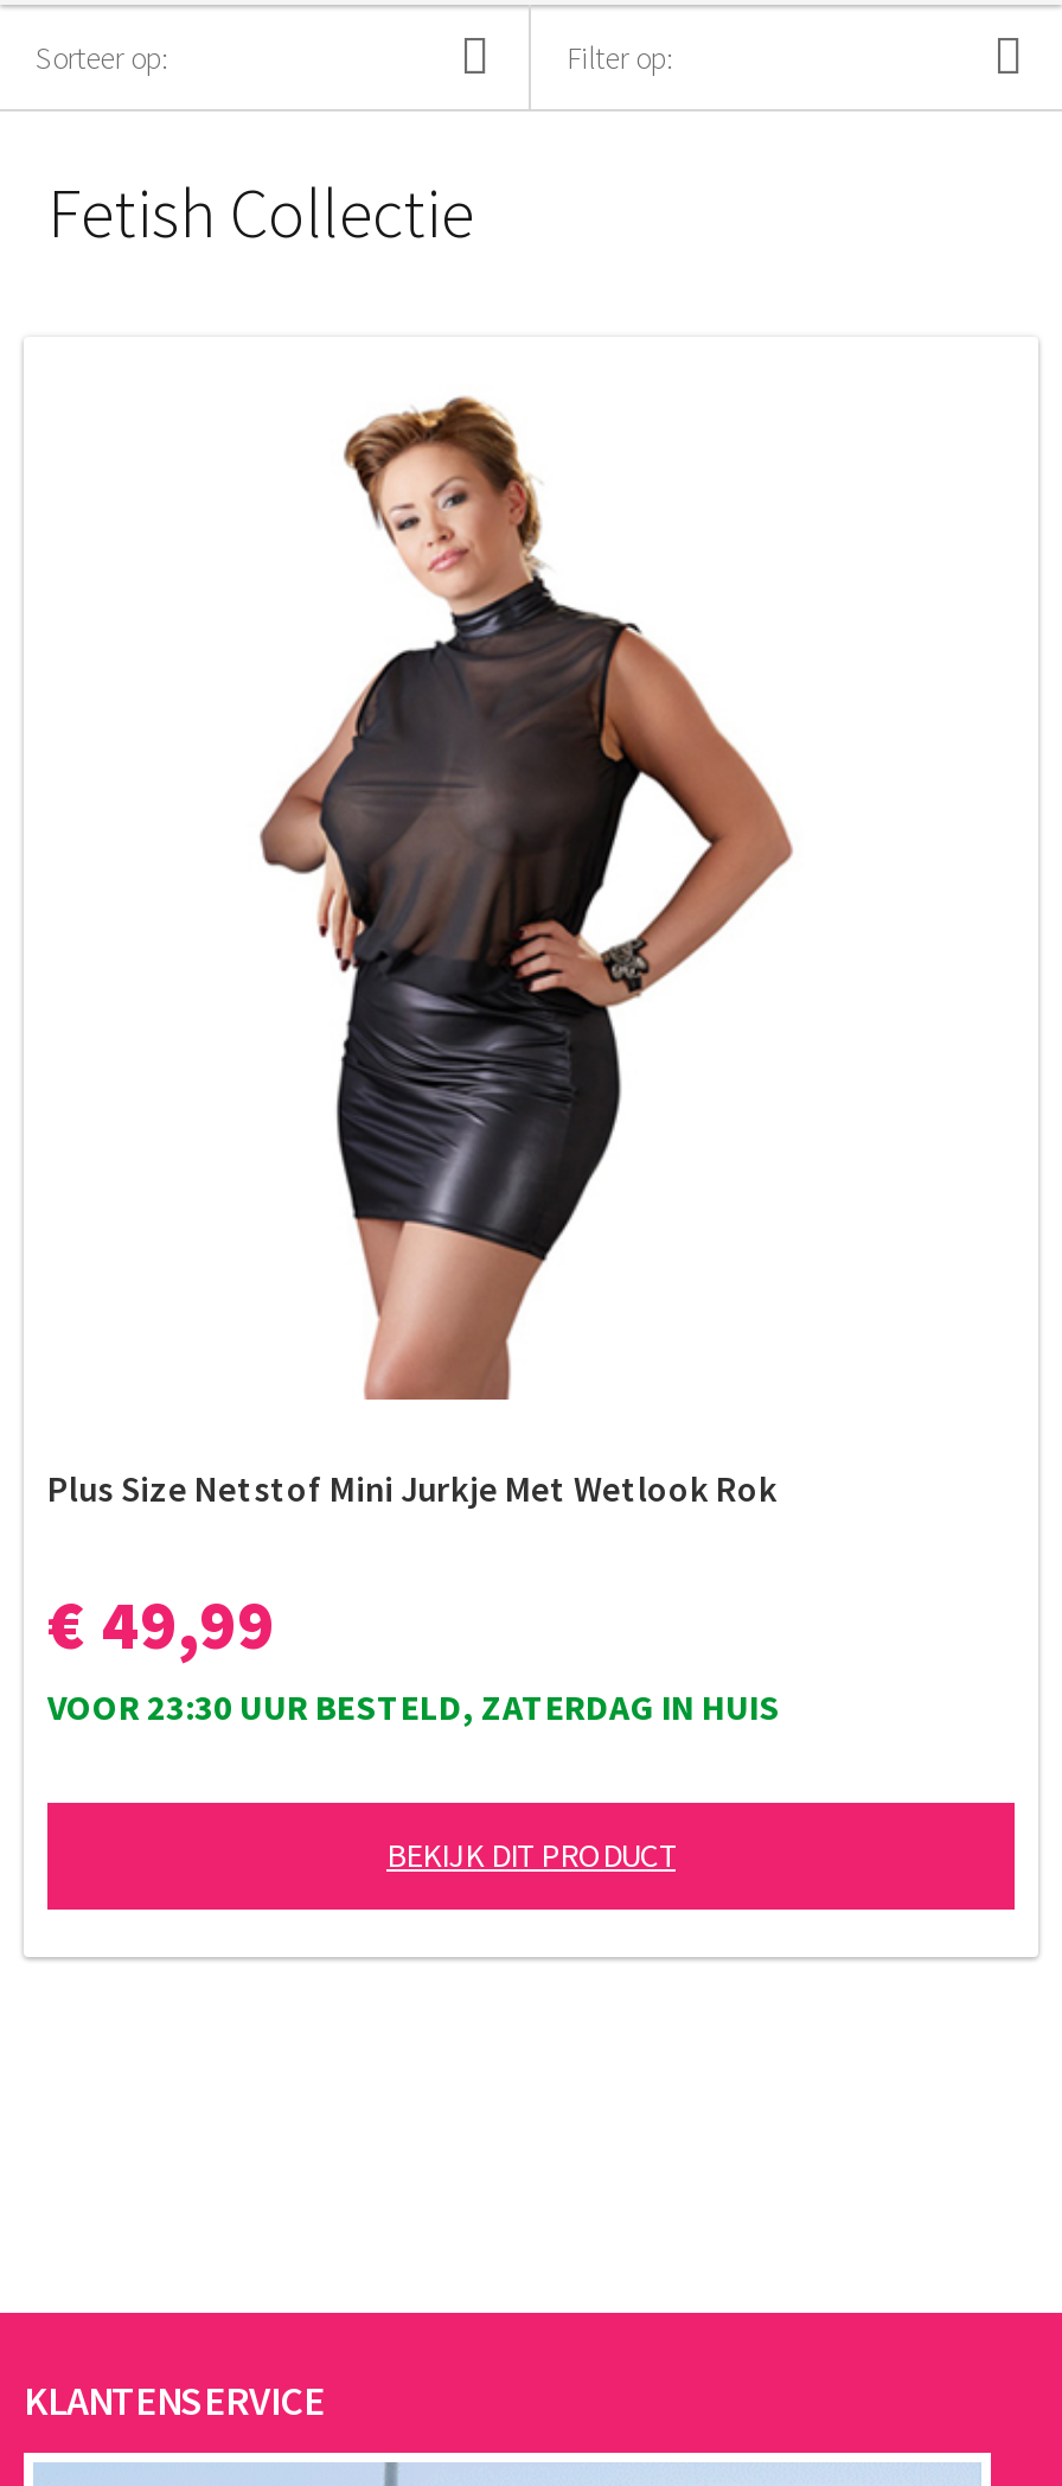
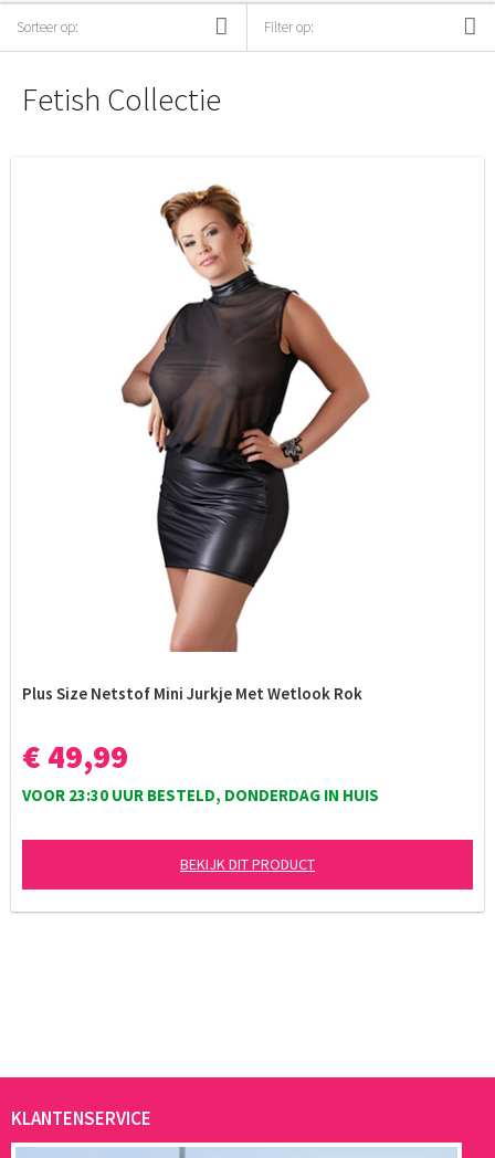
[47,1684,780,1729] VOOR 23:30 UUR BESTELD, ZATERDAG IN HUIS -> [22,785,379,806] VOOR 23:30 UUR BESTELD, DONDERDAG IN HUIS

